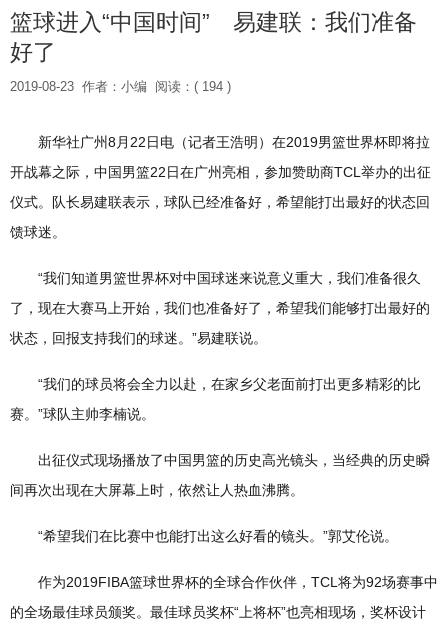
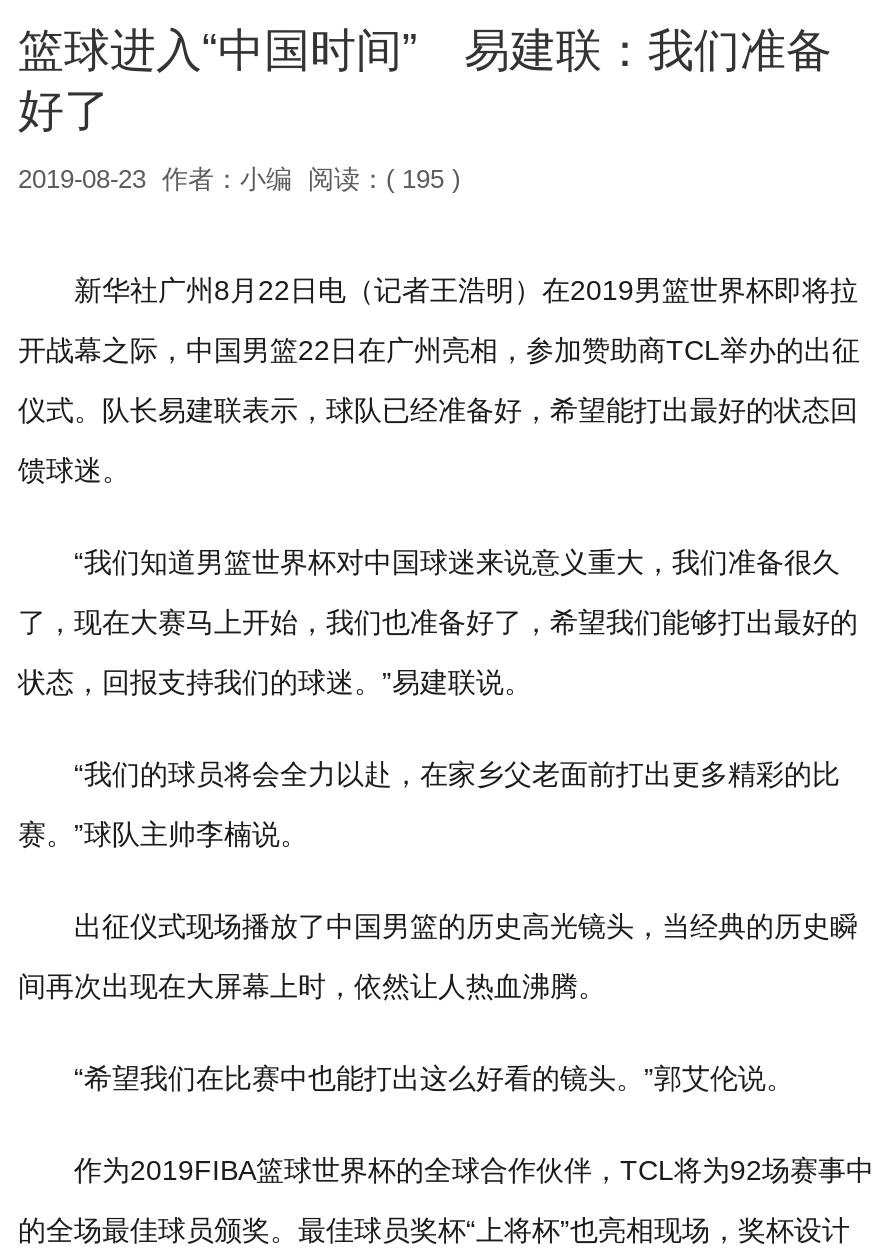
[10,79,231,94] 2019-08-23 作者：小编 阅读：(194 ) -> [18,164,460,194] 2019-08-23 作者：小编 阅读：(195 )

